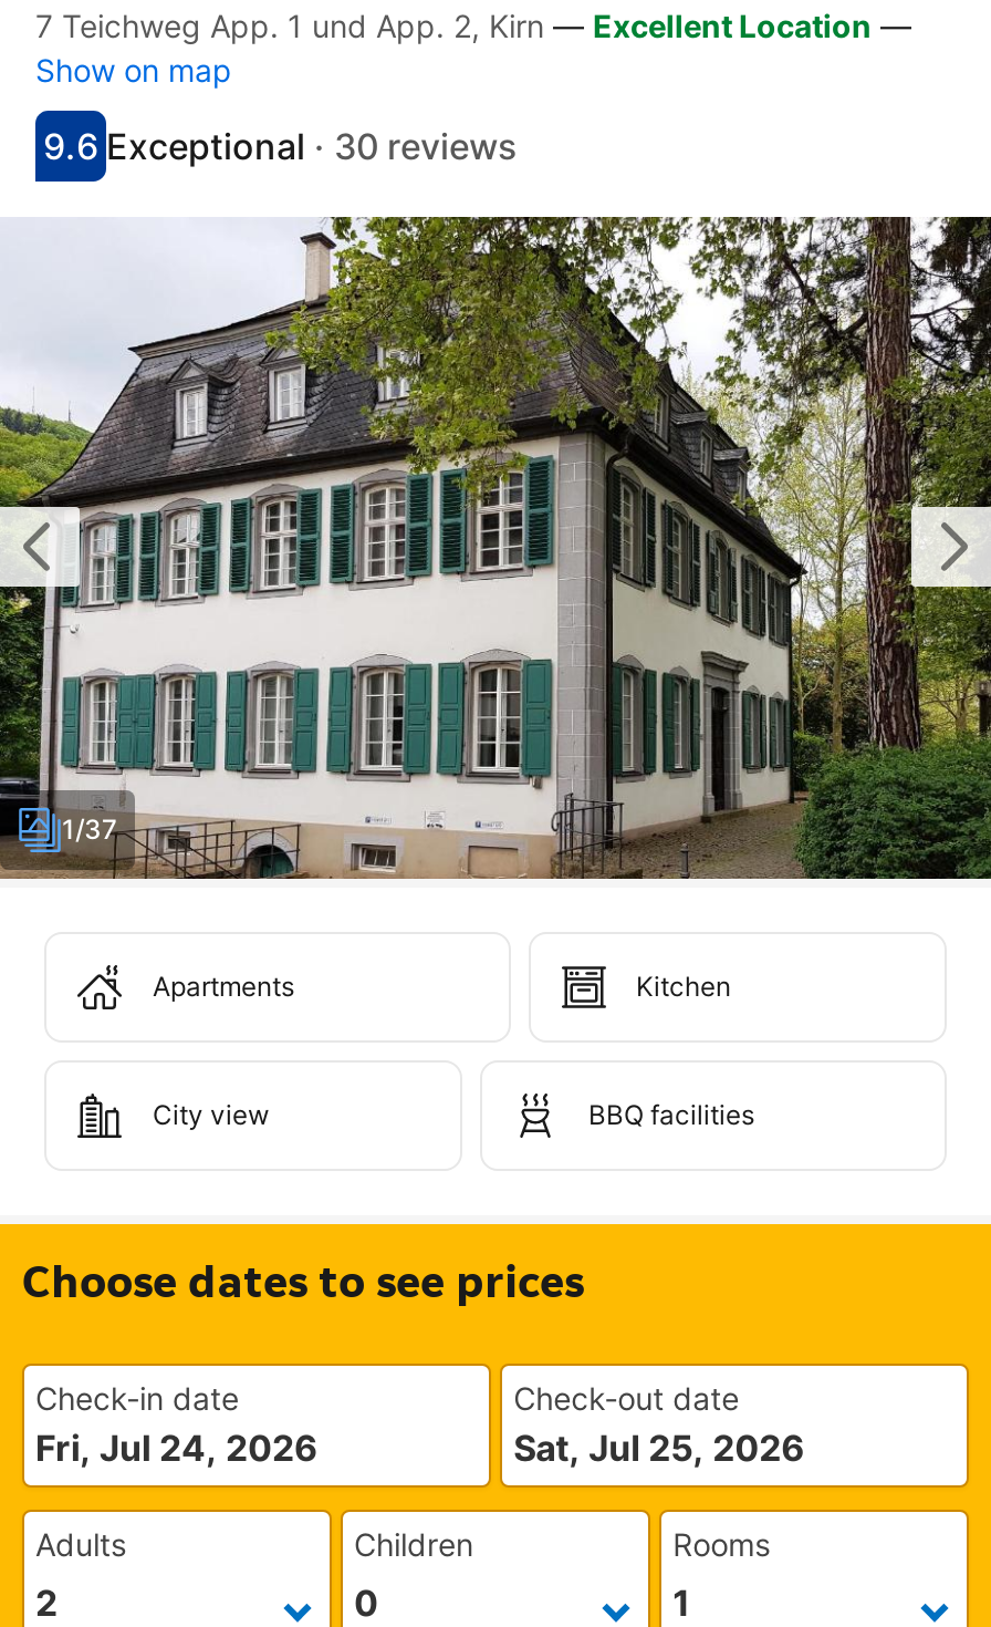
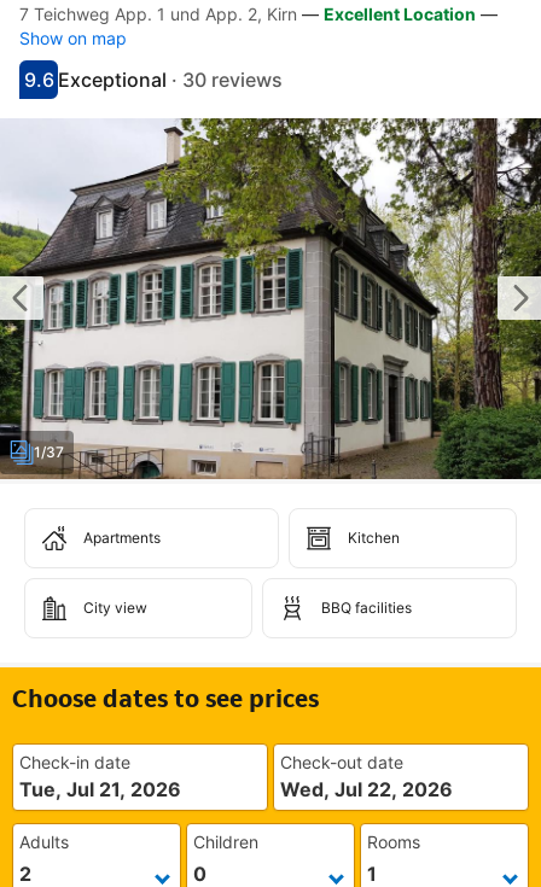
[35,1426,319,1470] Fri, Jul 24, 2026 -> [19,777,181,801] Tue, Jul 21, 2026
[513,1426,805,1470] Sat, Jul 25, 2026 -> [280,777,453,801] Wed, Jul 22, 2026

